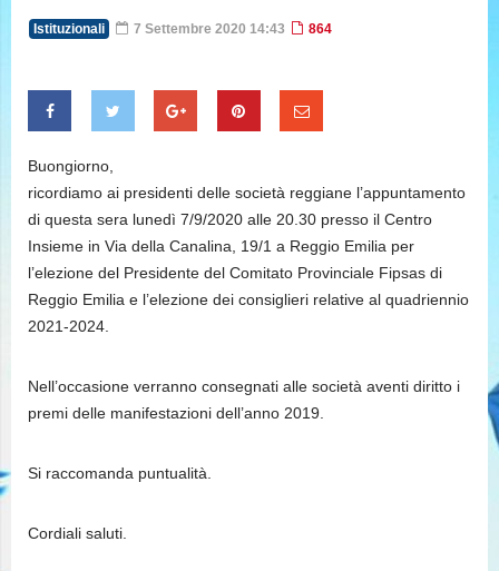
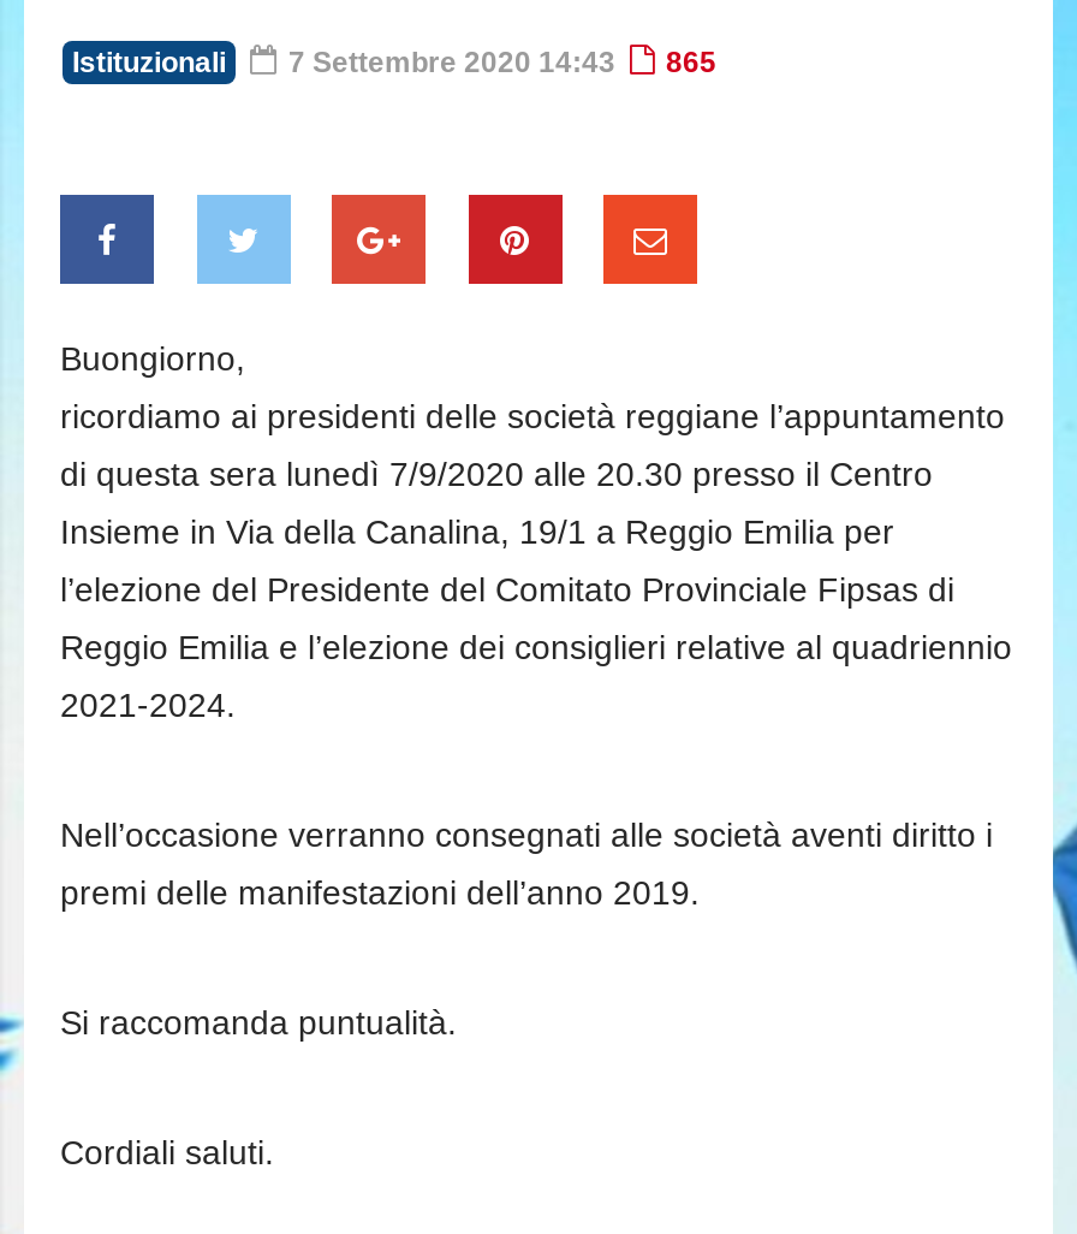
[33,21,332,37] Istituzionali 7 Settembre 2020 14:43 864 -> [72,46,716,79] Istituzionali 7 Settembre 2020 14:43 865

